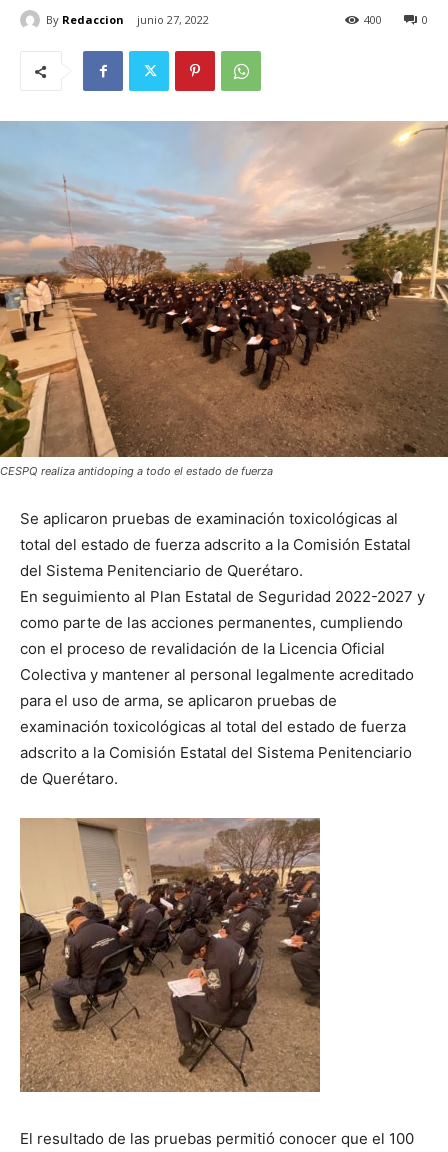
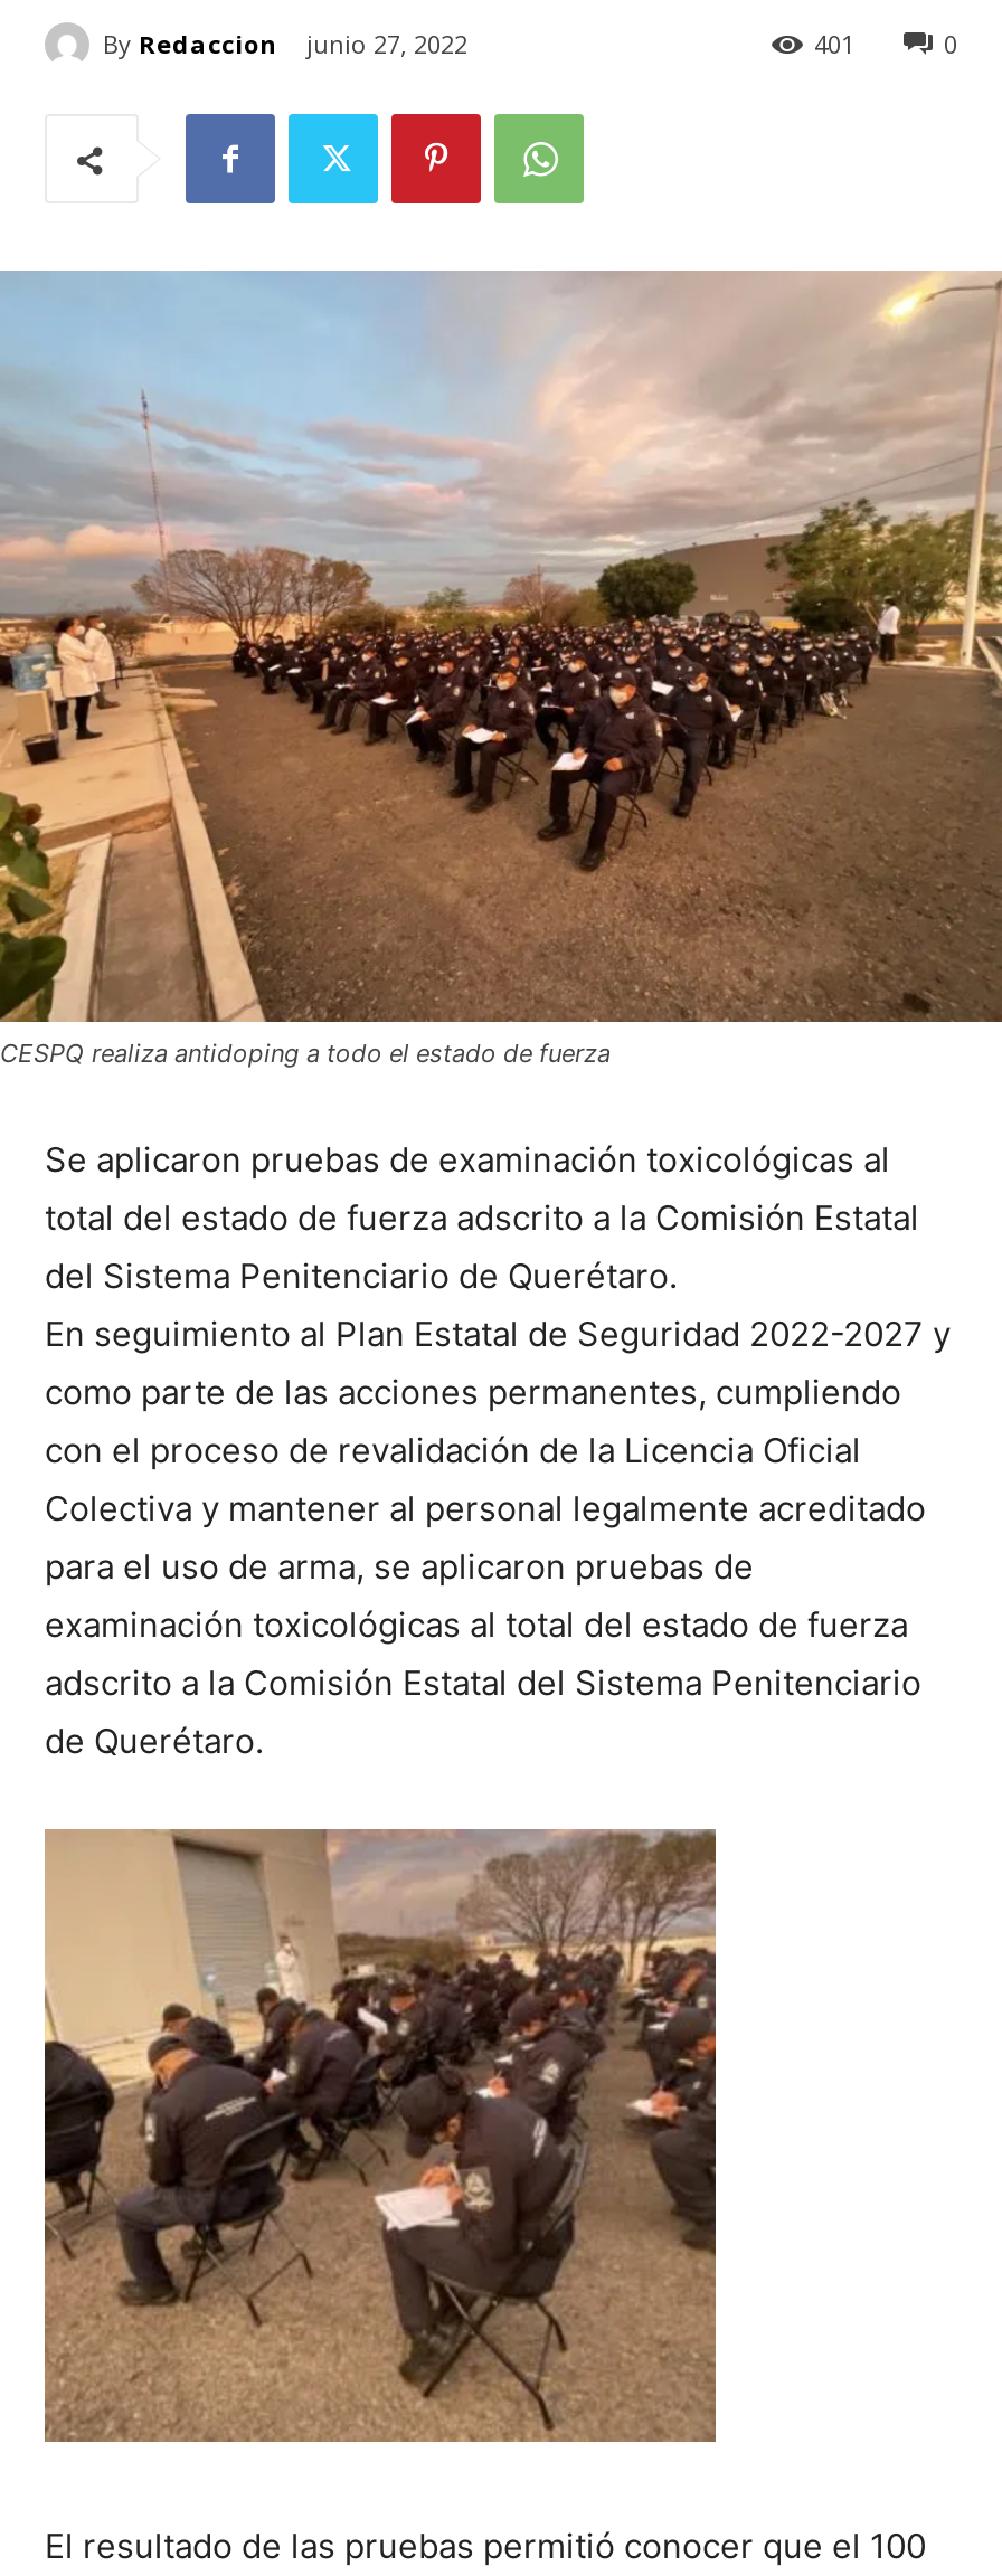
[364,12,382,27] 400 -> [814,27,854,61] 401

